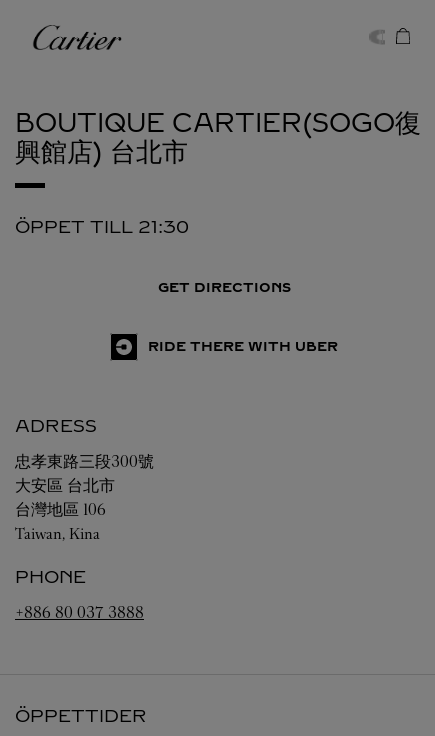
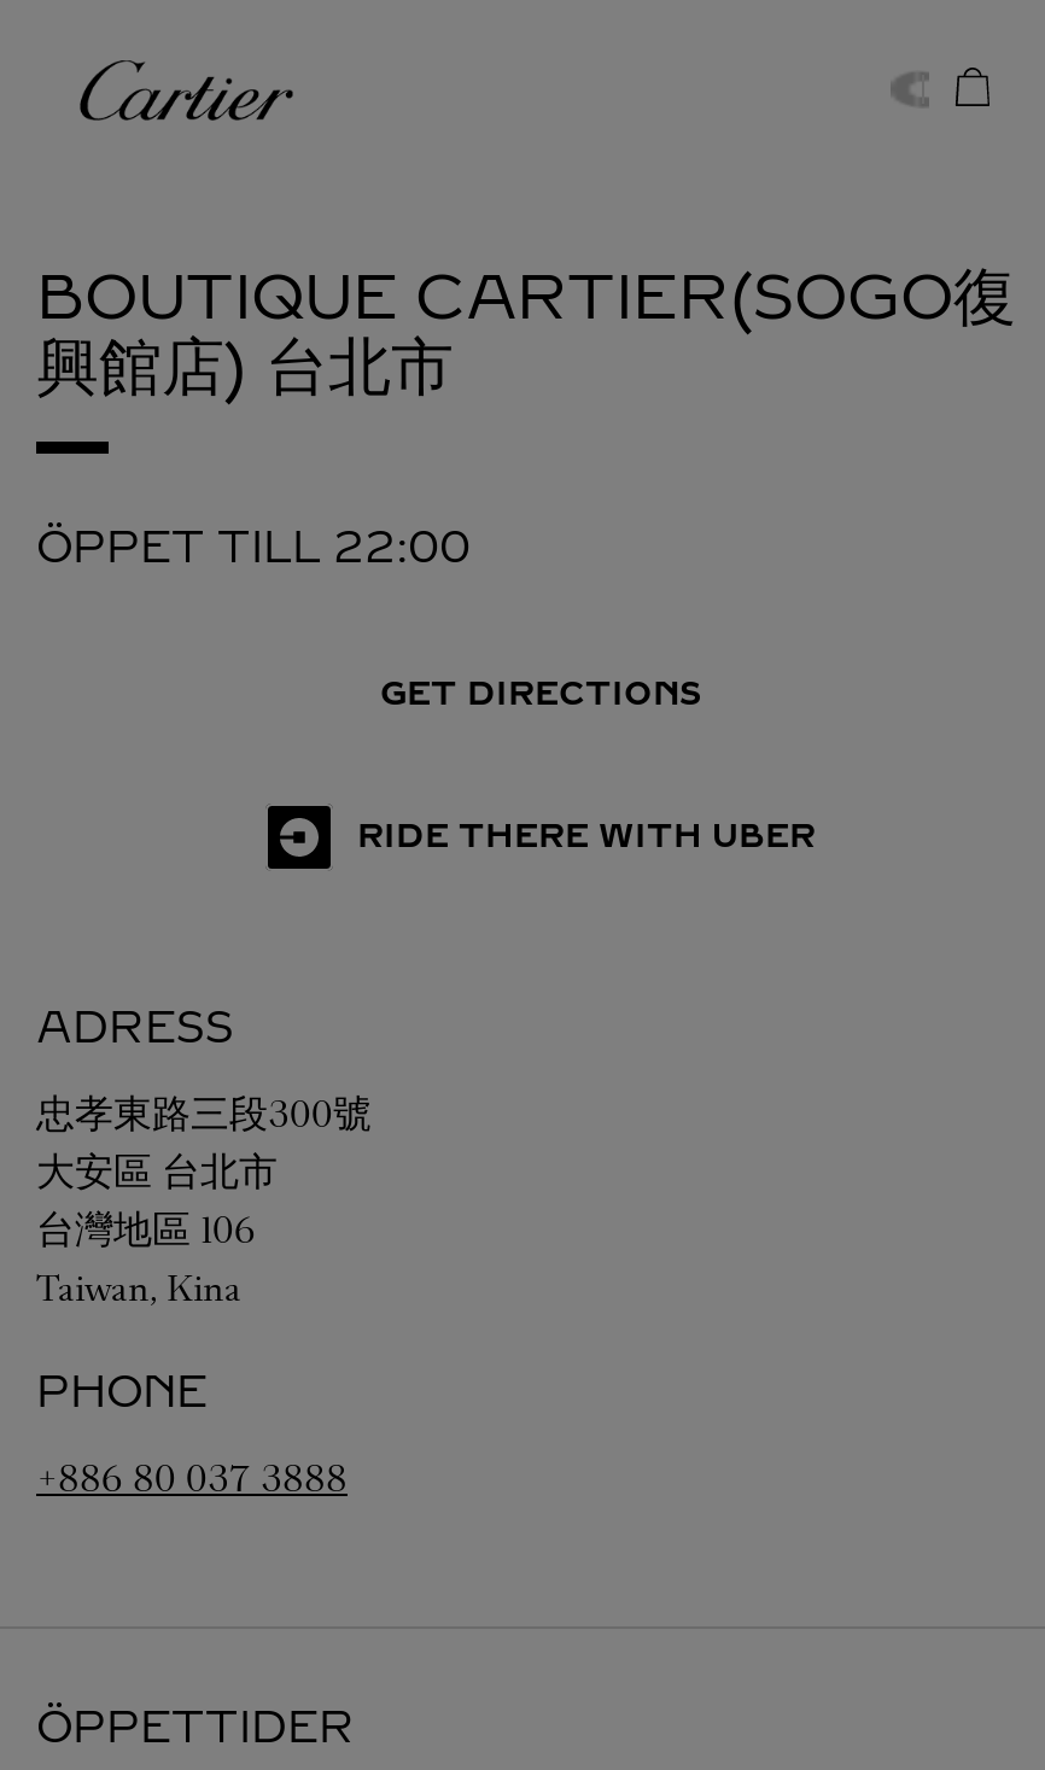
[15,216,189,238] ÖPPET TILL 21:30 -> [36,521,471,574] ÖPPET TILL 22:00

